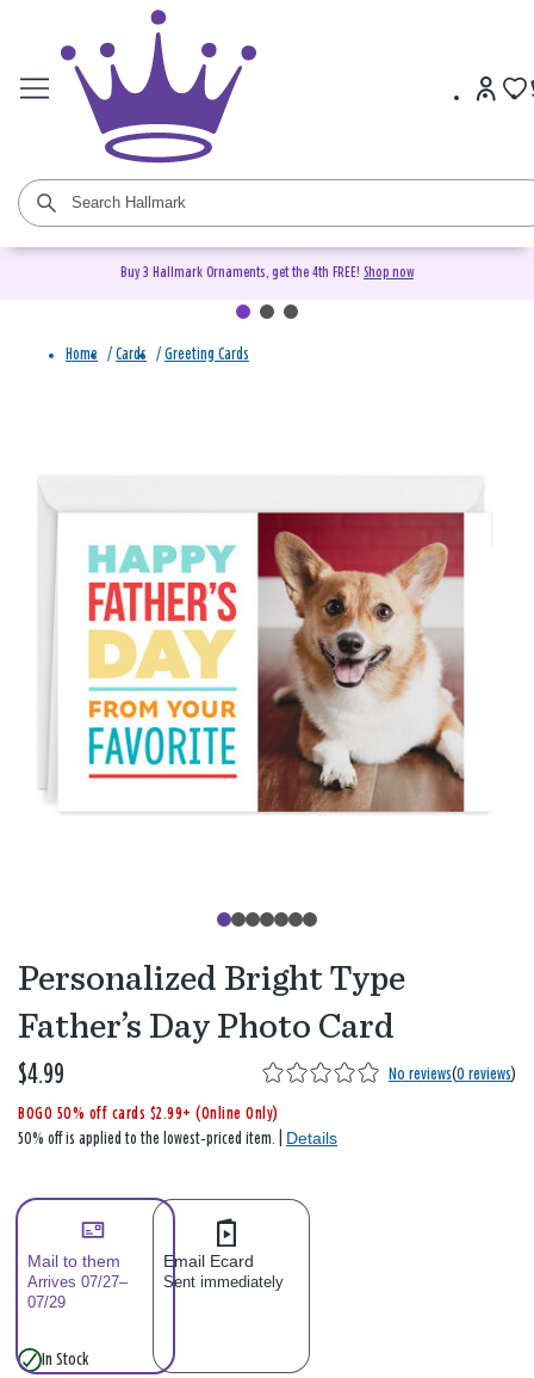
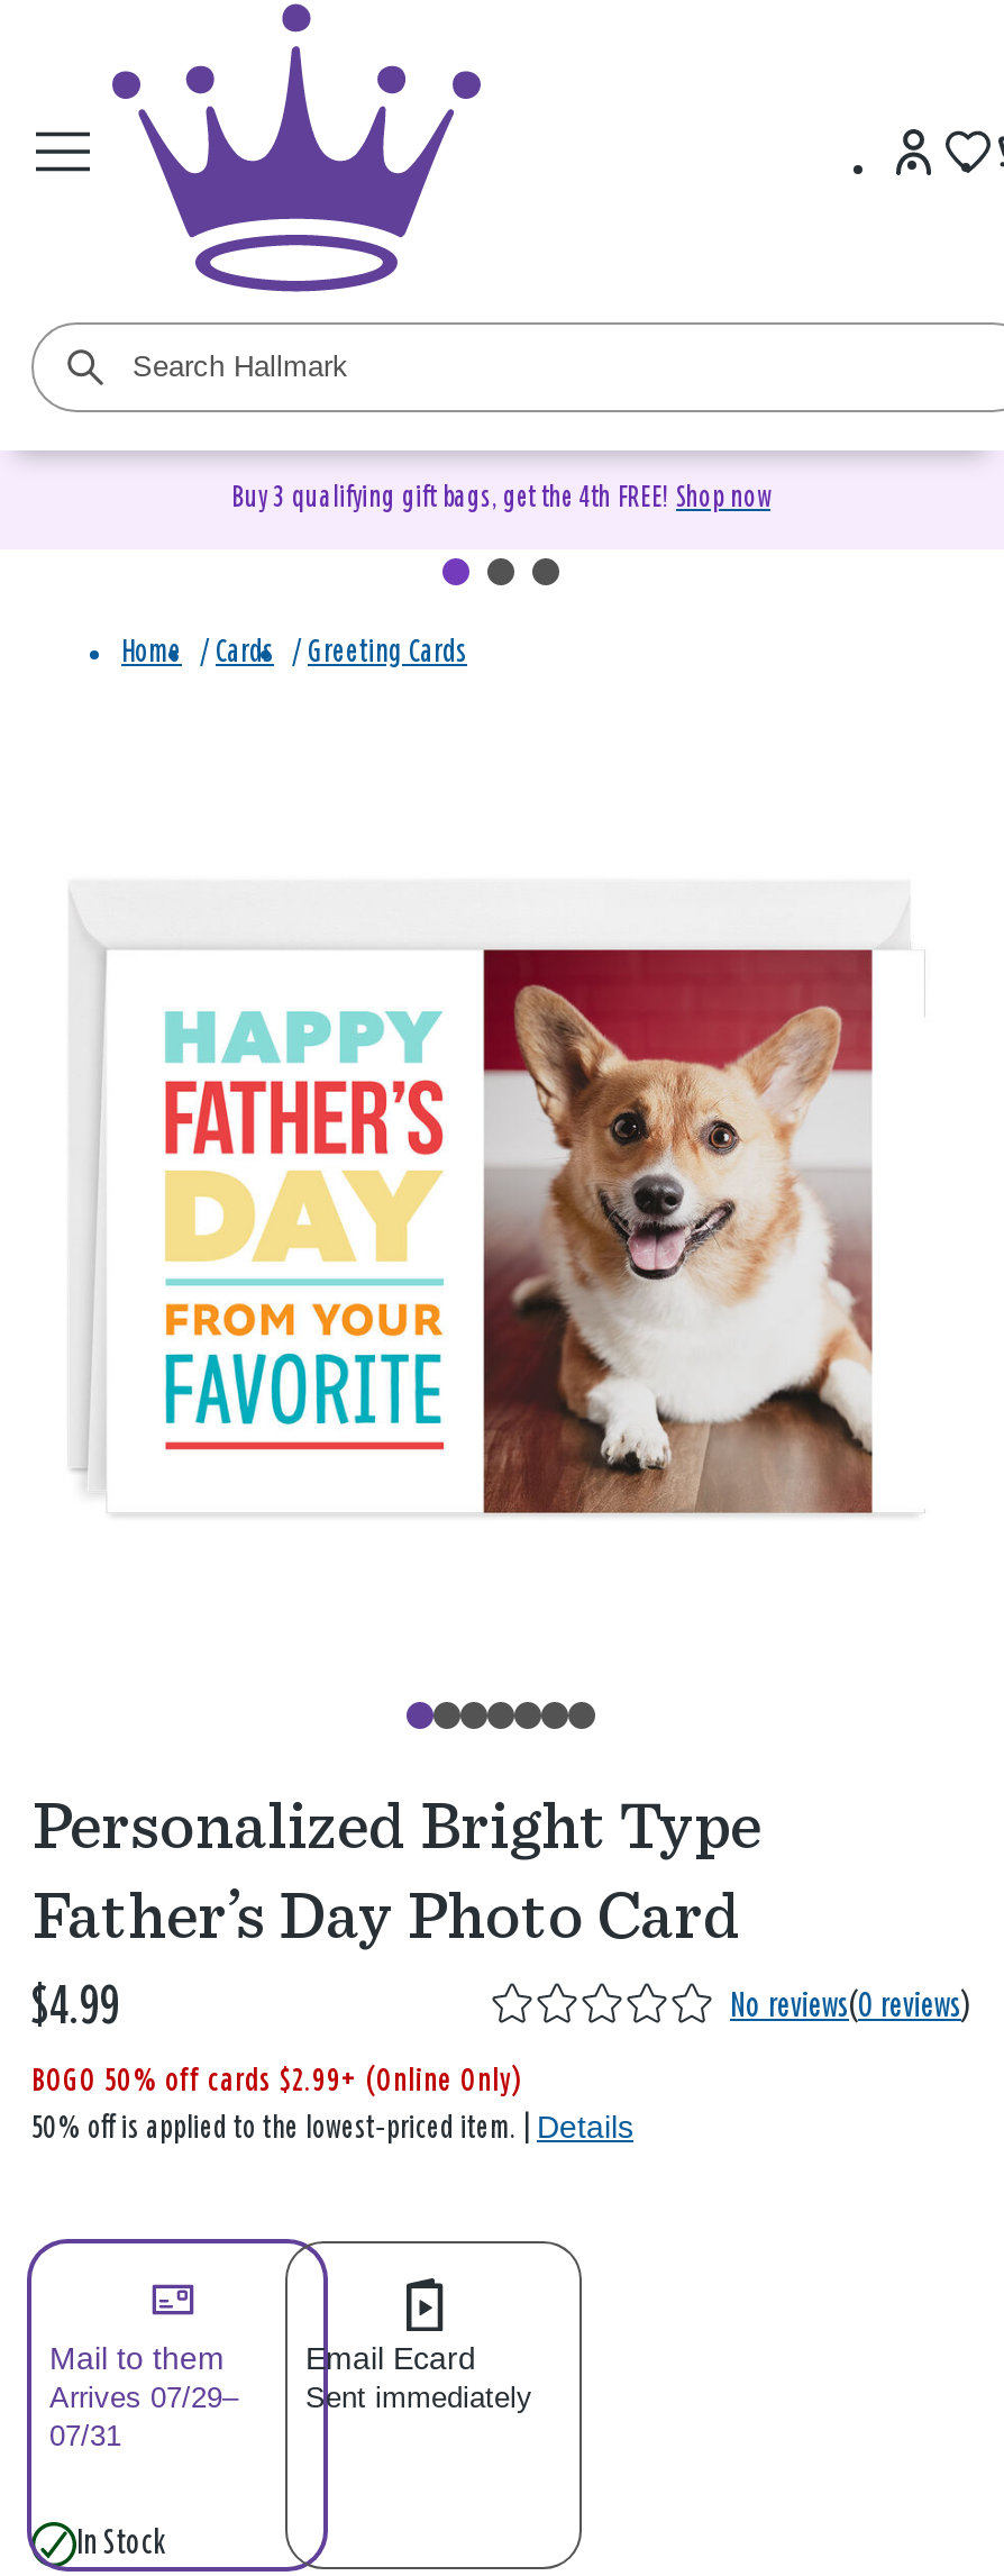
[120,265,414,281] Buy 3 Hallmark Ornaments, get the 4th FREE! Shop now -> [231,484,770,514] Buy 3 qualifying gift bags, get the 4th FREE! Shop now
[27,1273,284,1291] Arrives 07/27– Sent immediately -> [49,2381,532,2414] Arrives 07/29– Sent immediately
[27,1293,66,1311] 07/29 -> [49,2419,121,2453] 07/31

